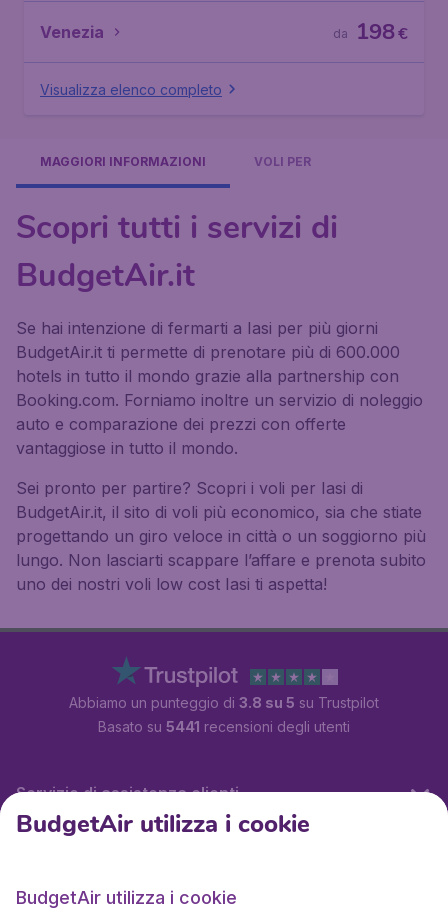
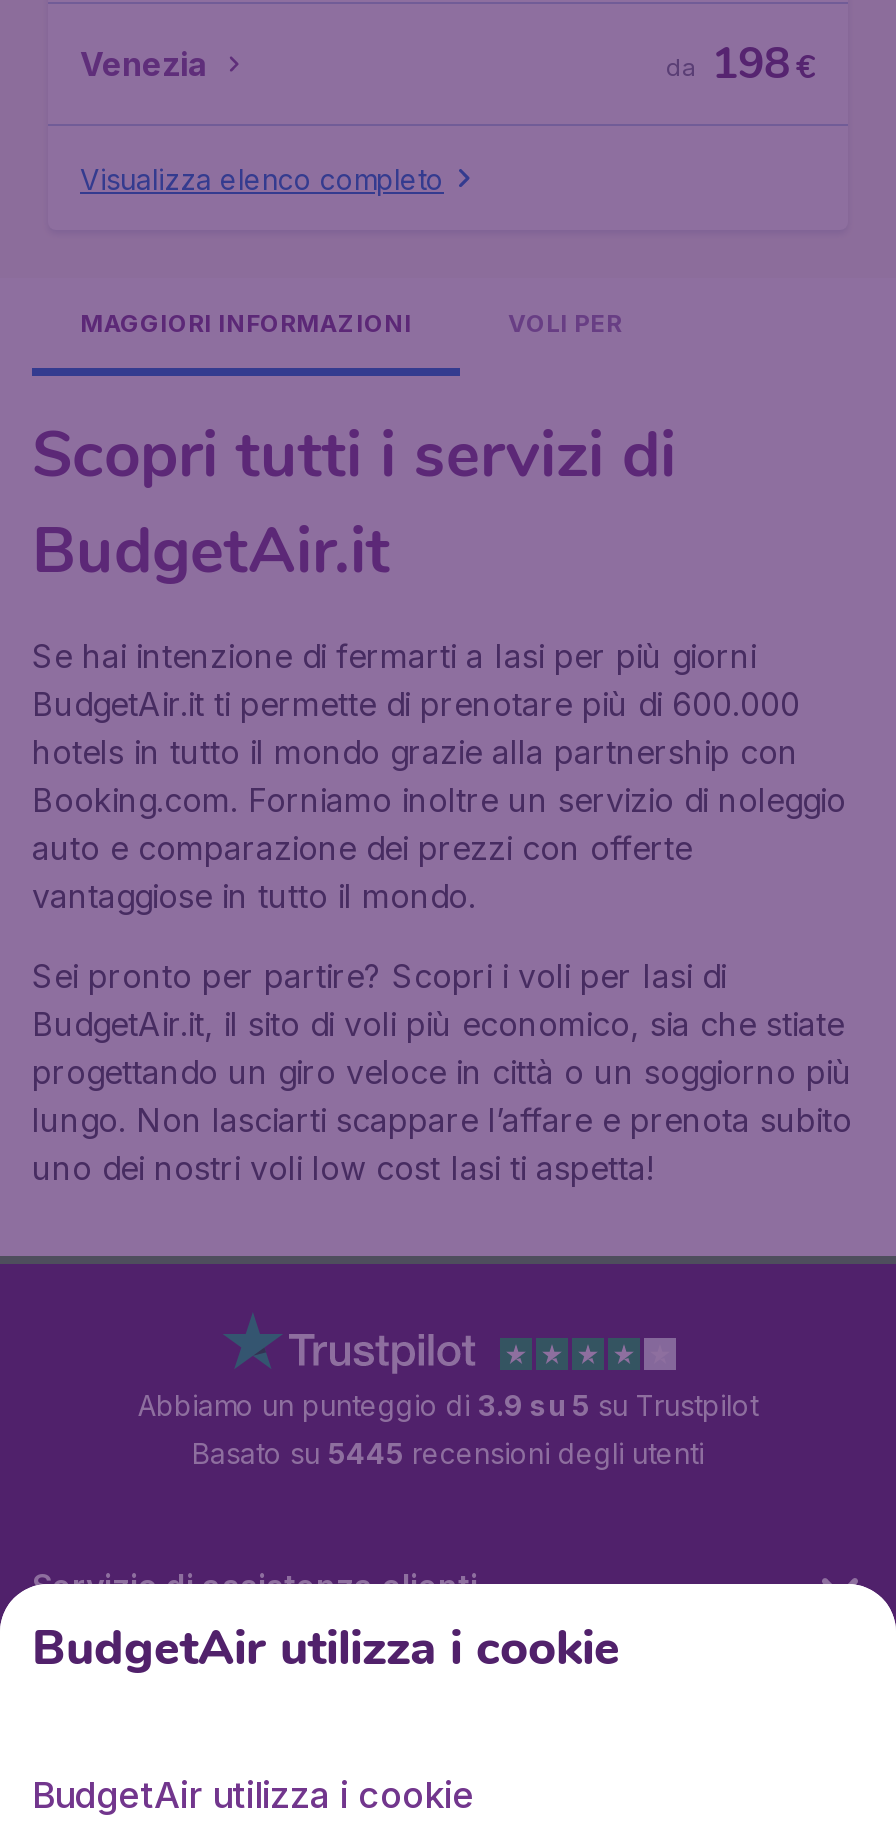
[69,694,379,711] Abbiamo un punteggio di 3.8 su 5 su Trustpilot -> [138,1388,758,1422] Abbiamo un punteggio di 3.9 su 5 su Trustpilot
[98,718,350,735] Basato su 5441 recensioni degli utenti -> [192,1436,704,1470] Basato su 5445 recensioni degli utenti

